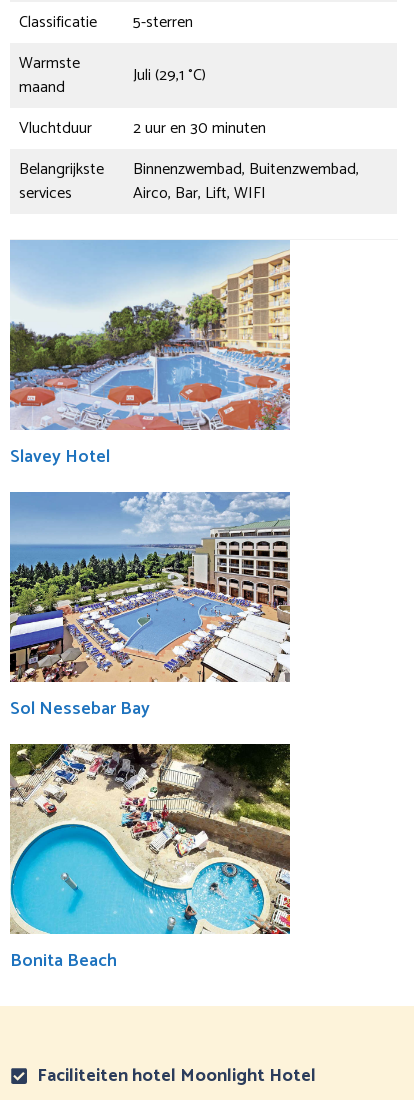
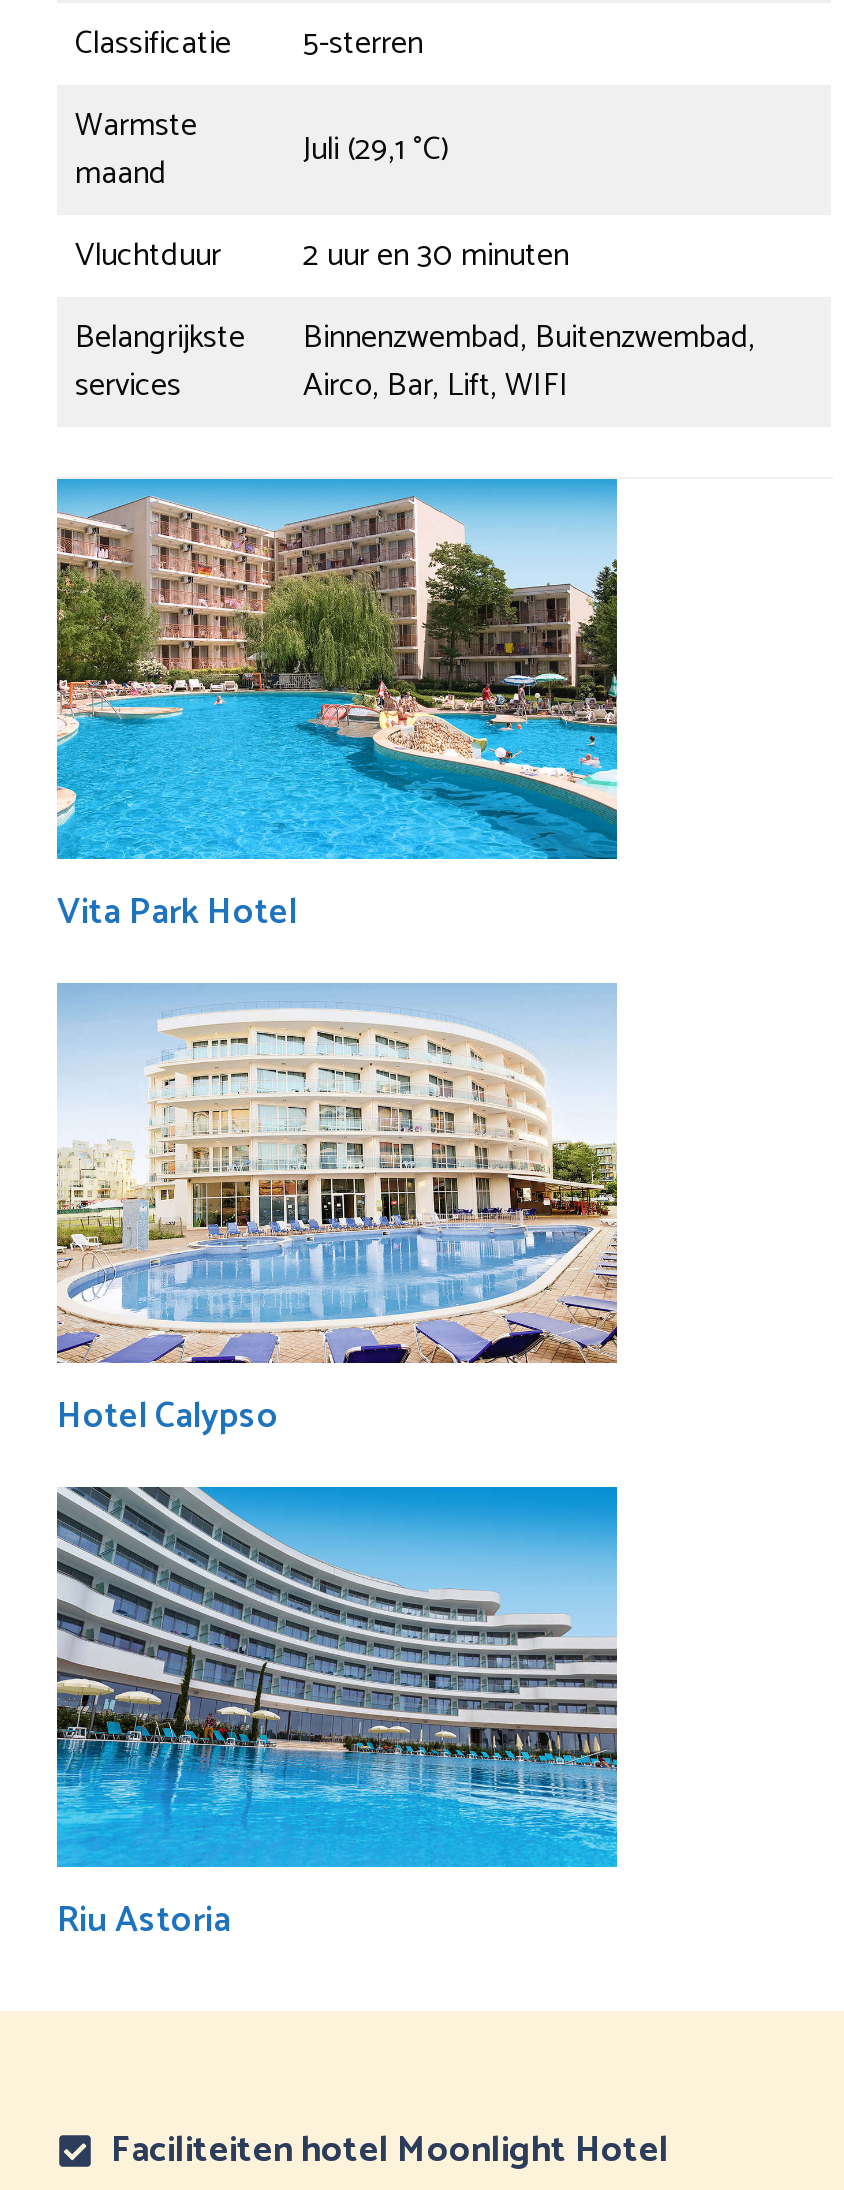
[9,241,291,472] [image] | Slavey Hotel -> [55,479,619,943] [image] | Vita Park Hotel
[9,493,291,724] [image] | Sol Nessebar Bay -> [55,983,619,1447] [image] | Hotel Calypso
[9,743,291,976] [image] | Bonita Beach -> [55,1485,619,1951] [image] | Riu Astoria

